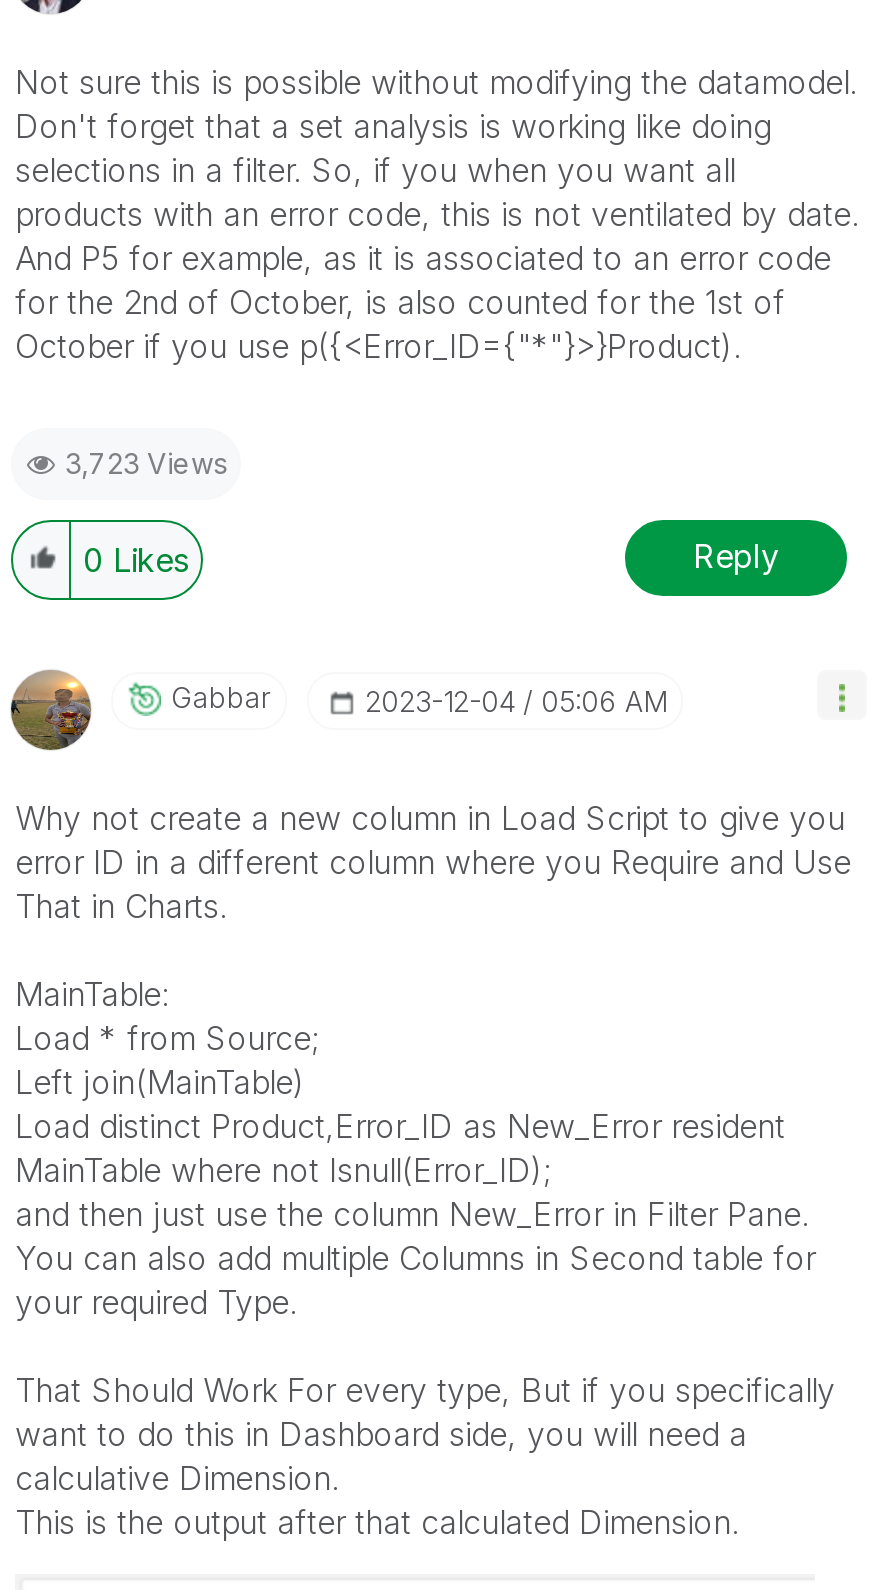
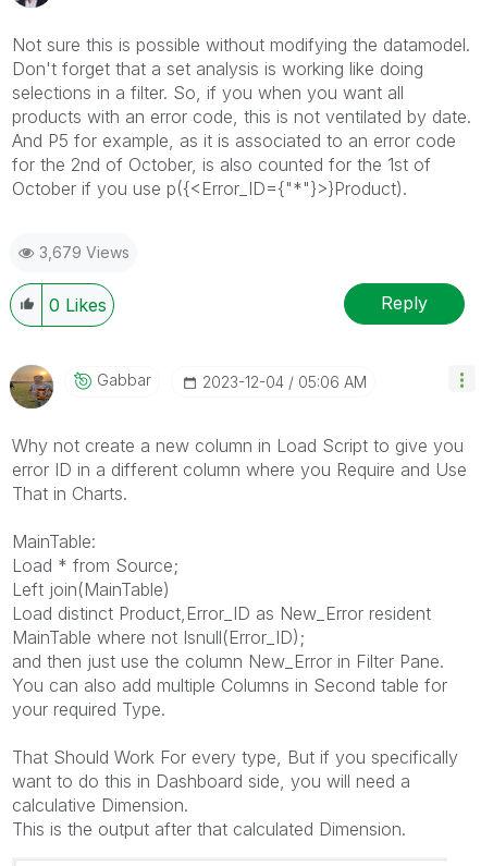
[65,445,227,479] 3,723 Views -> [39,242,129,261] 3,679 Views

